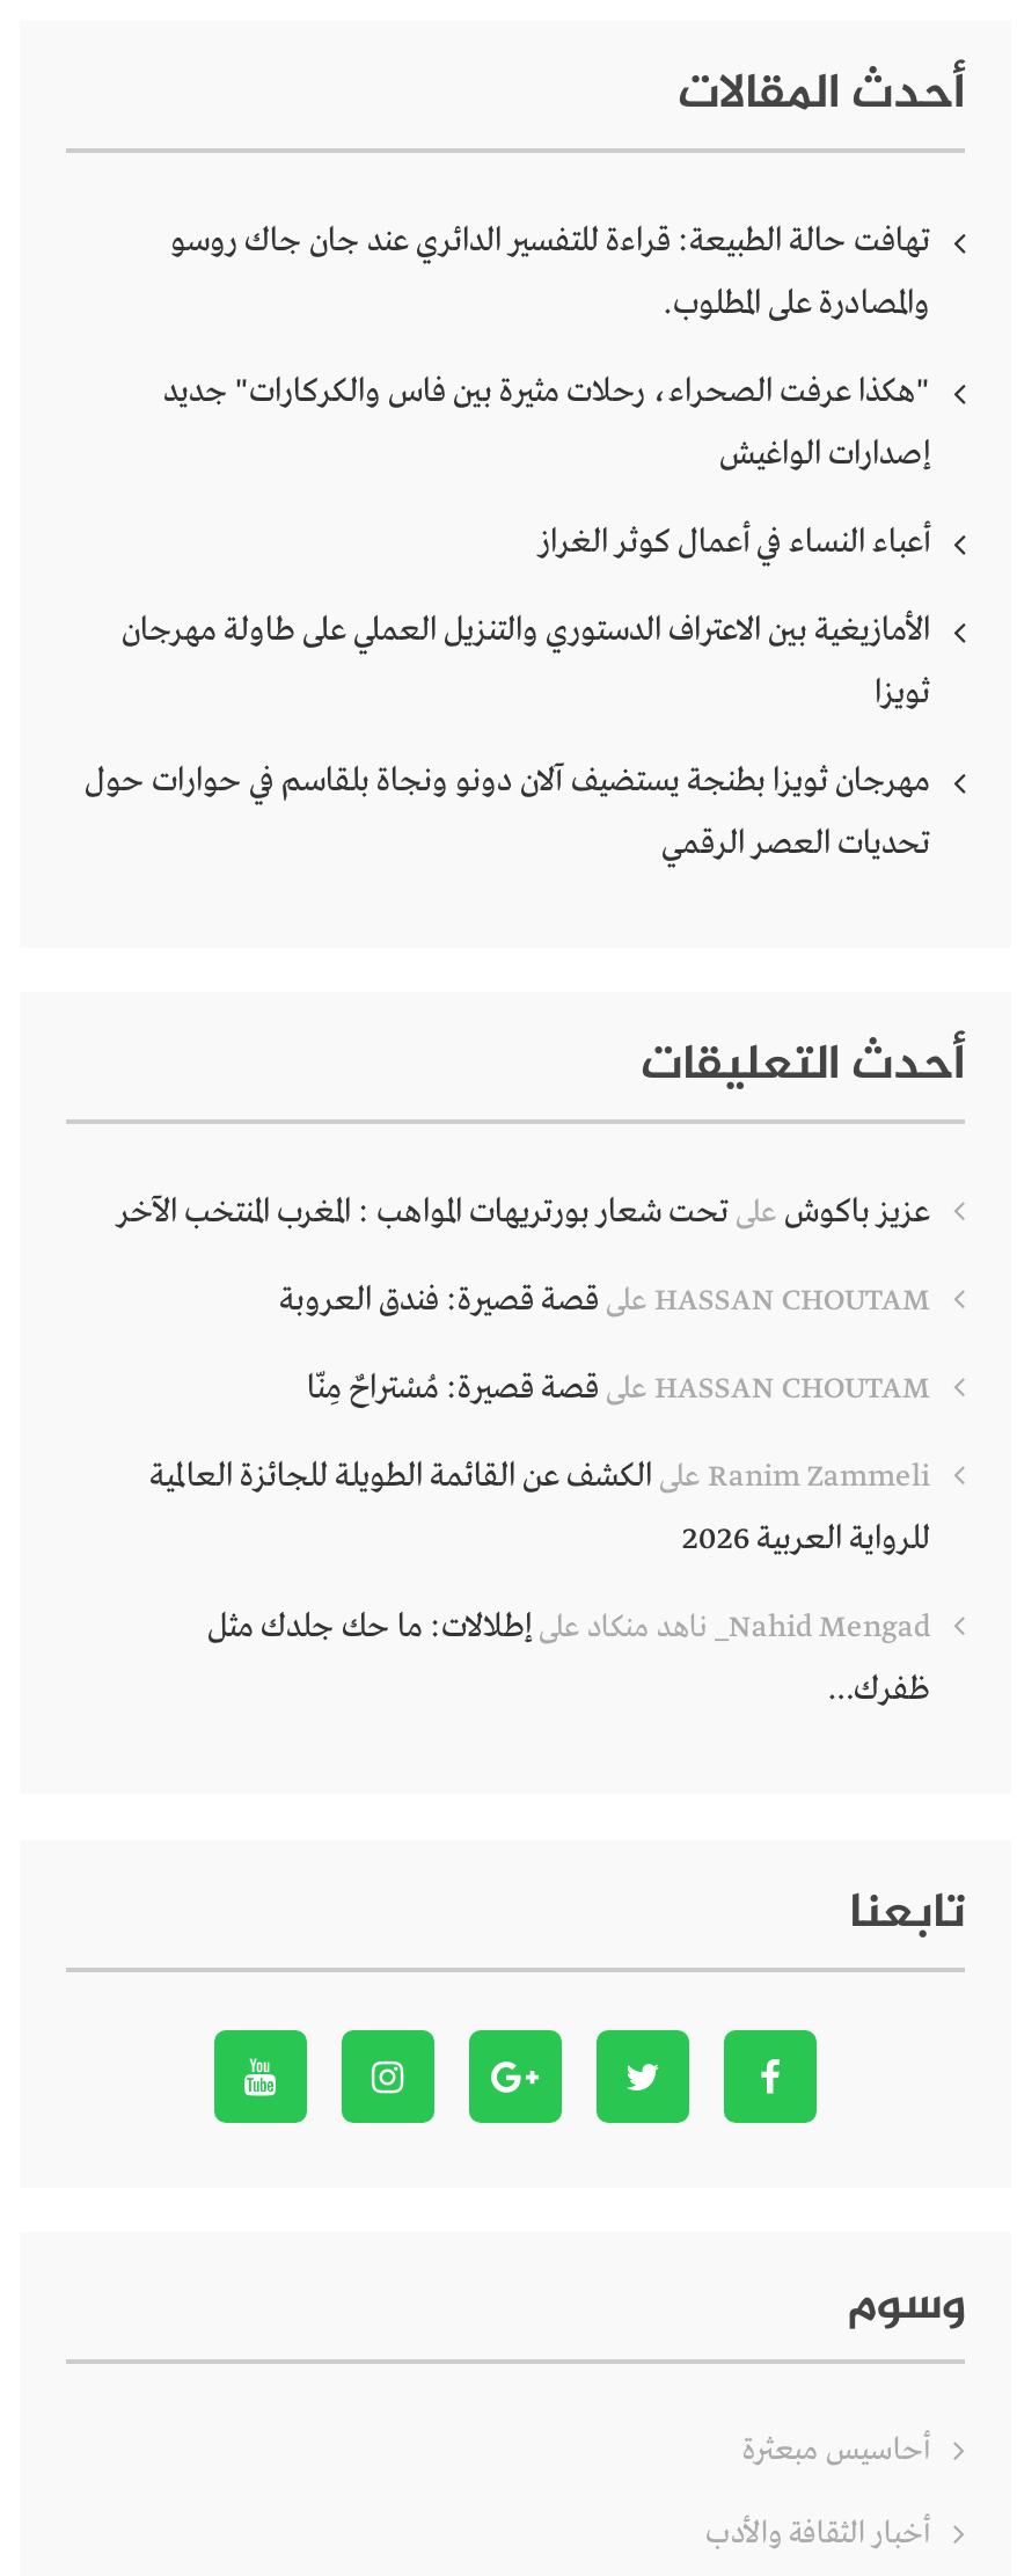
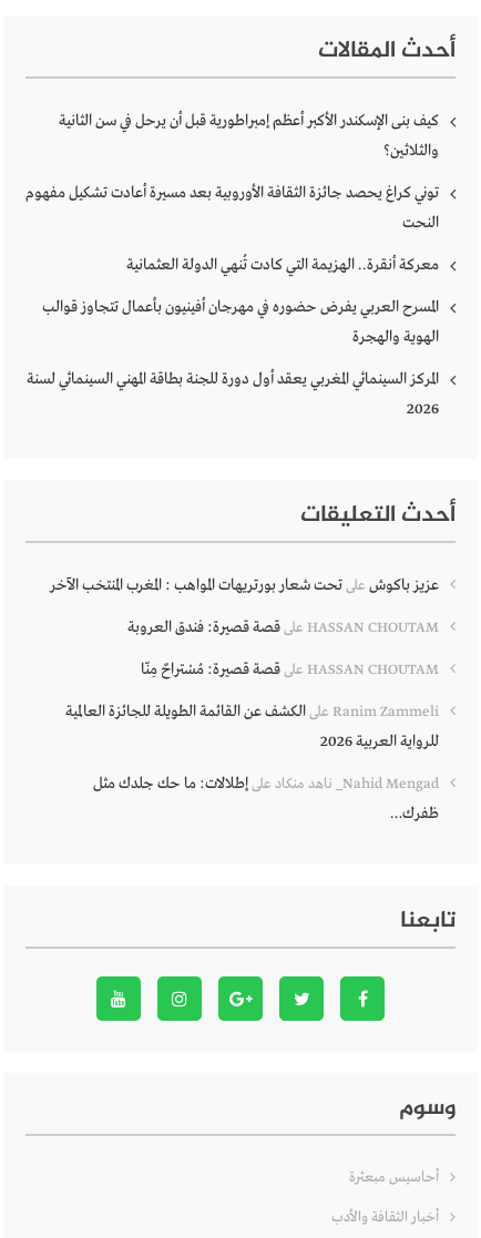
[170,219,930,261] تهافت حالة الطبيعة: قراءة للتفسير الدائري عند جان جاك روسو -> [59,111,439,131] كيف بنى الإسكندر الأكبر أعظم إمبراطورية قبل أن يرحل في سن الثانية
[664,282,930,323] والمصادرة على المطلوب. -> [383,141,439,161] والثلاثين؟
[163,370,930,411] "هكذا عرفت الصحراء، رحلات مثيرة بين فاس والكركارات" جديد -> [25,183,439,203] توني كراغ يحصد جائزة الثقافة الأوروبية بعد مسيرة أعادت تشكيل مفهوم
[719,432,930,474] إصدارات الواغيش -> [402,213,439,233] النحت
[539,520,930,562] أعباء النساء في أعمال كوثر الغراز -> [126,255,439,275] معركة أنقرة.. الهزيمة التي كادت تُنهي الدولة العثمانية
[122,608,930,650] الأمازيغية بين الاعتراف الدستوري والتنزيل العملي على طاولة مهرجان -> [42,297,439,317] المسرح العربي يفرض حضوره في مهرجان أفينيون بأعمال تتجاوز قوالب
[875,671,930,713] ثويزا -> [352,327,439,347] الهوية والهجرة
[85,759,930,801] مهرجان ثويزا بطنجة يستضيف آلان دونو ونجاة بلقاسم في حوارات حول -> [27,369,439,389] المركز السينمائي المغربي يعقد أول دورة للجنة بطاقة المهني السينمائي لسنة
[661,822,930,863] تحديات العصر الرقمي -> [407,399,439,419] 2026

